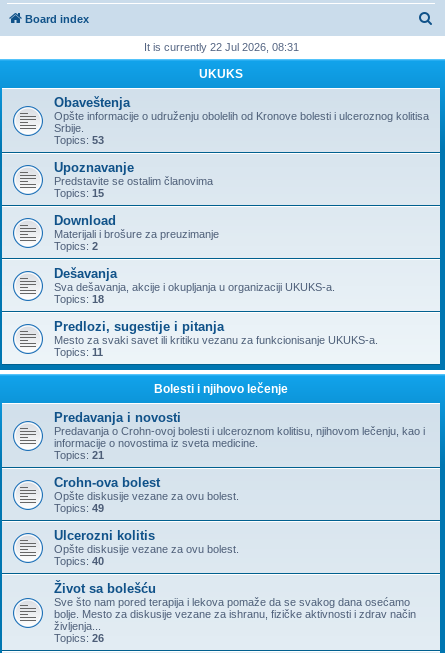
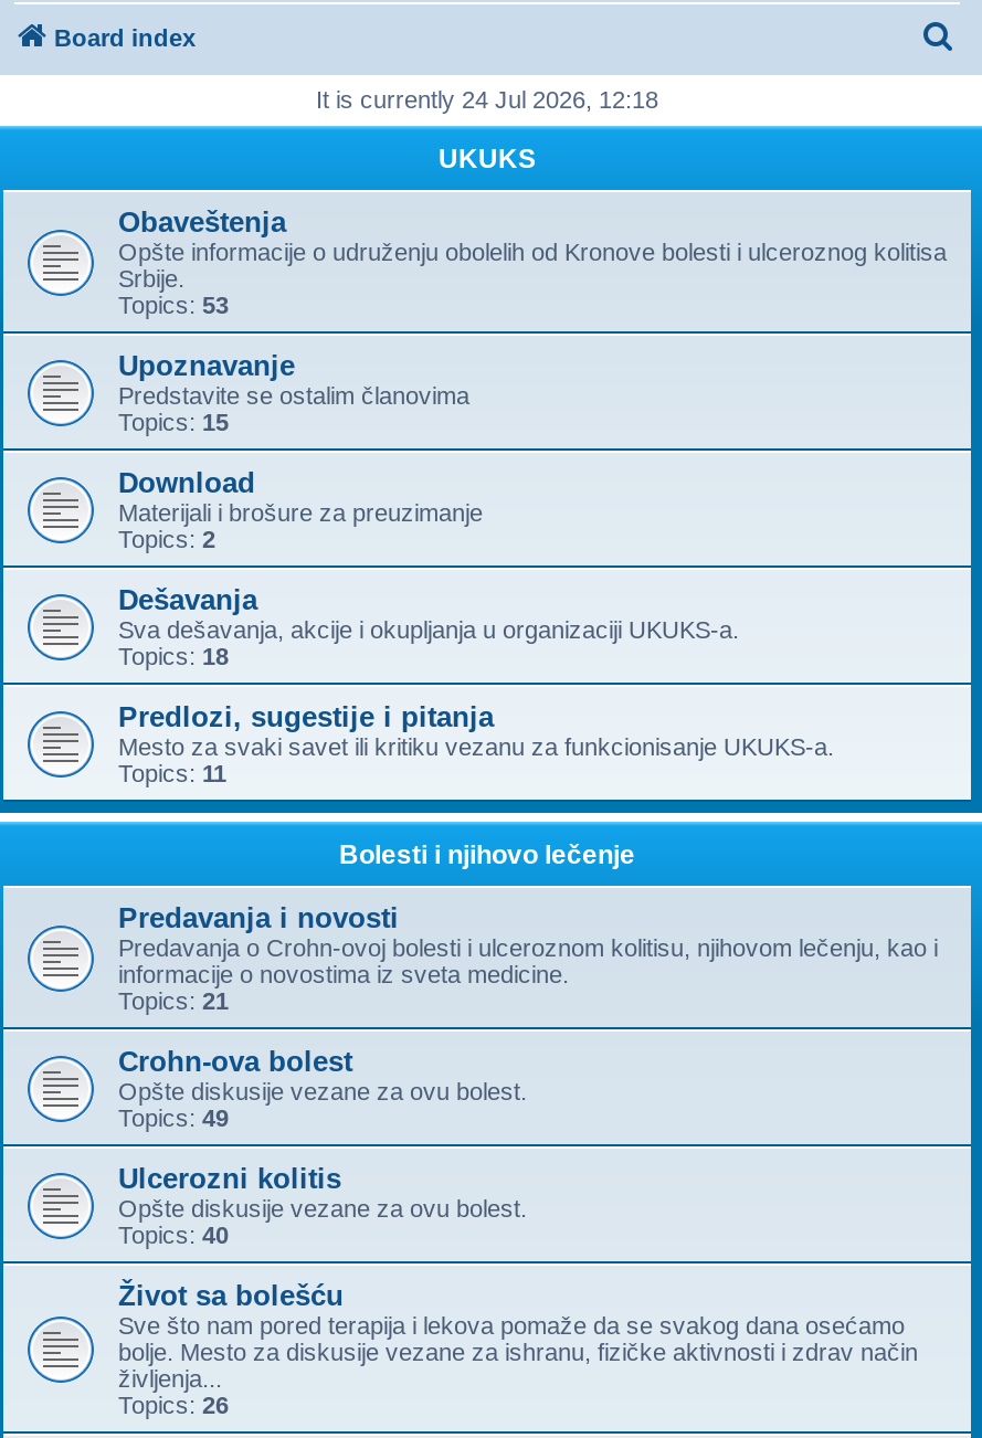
[143,41,298,53] It is currently 22 Jul 2026, 08:31 -> [316,86,658,113] It is currently 24 Jul 2026, 12:18

